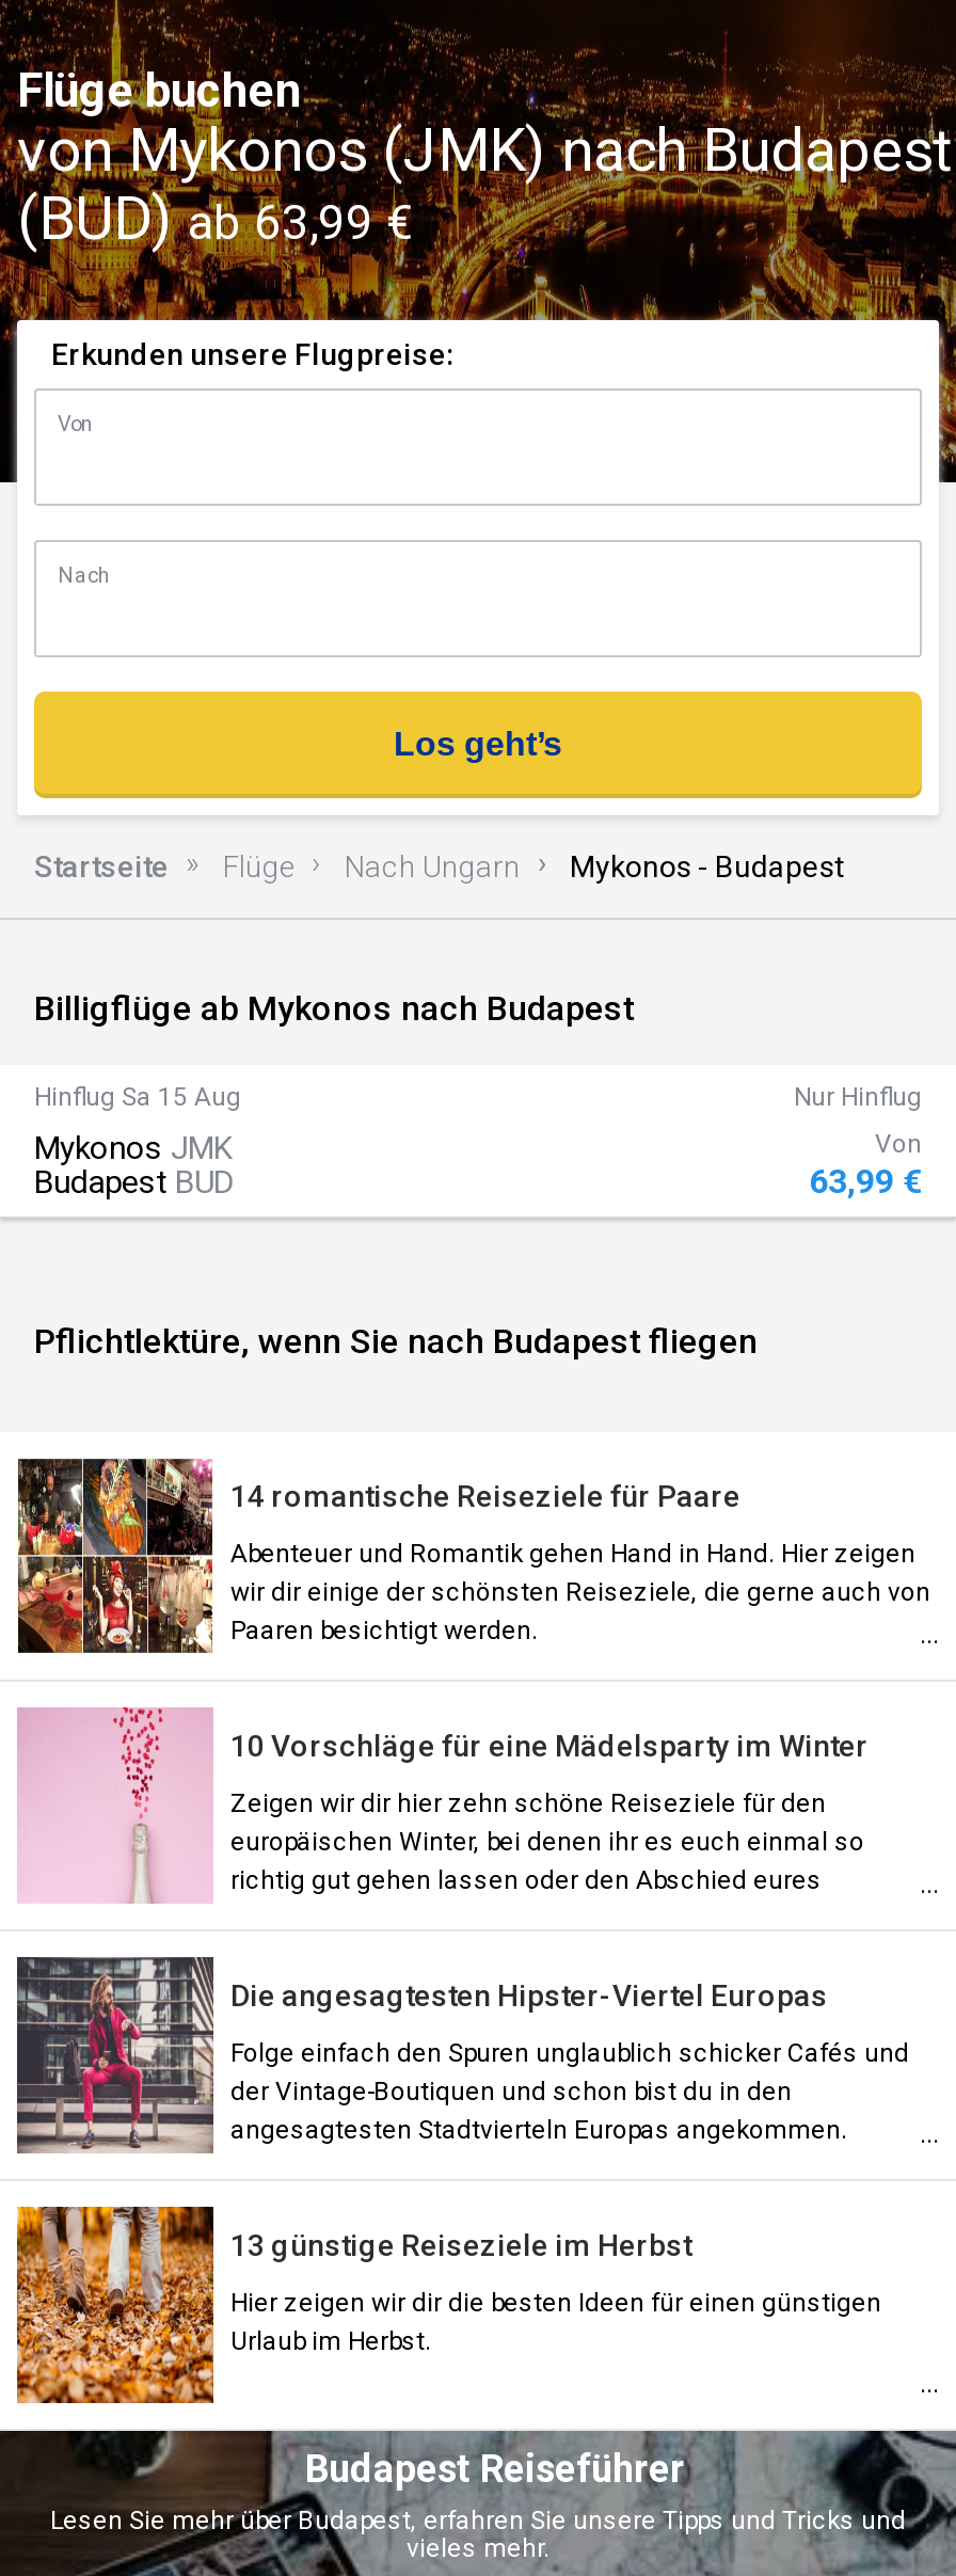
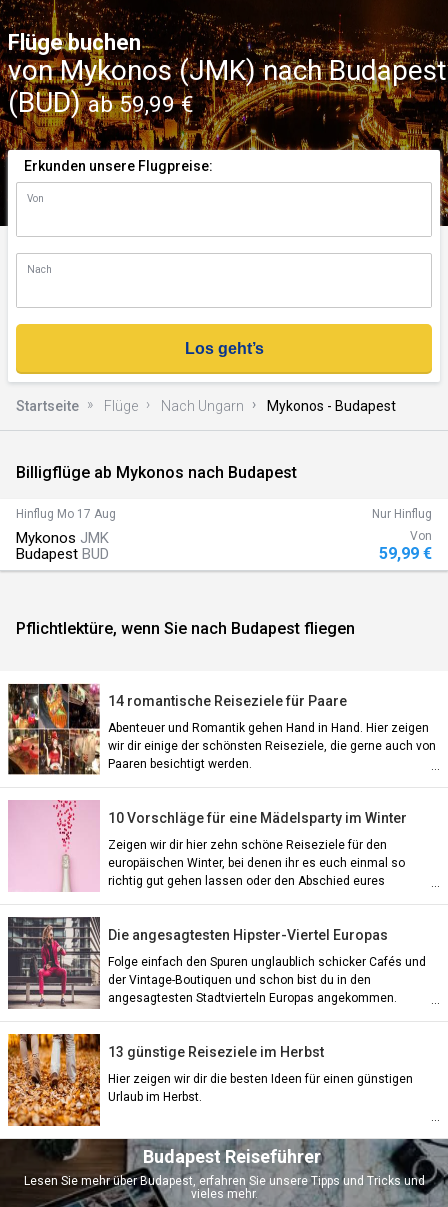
[17,184,414,255] (BUD)ab 63,99 € -> [8,86,194,119] (BUD)ab 59,99 €
[34,1082,241,1112] Hinflug Sa 15 Aug -> [16,507,116,521] Hinflug Mo 17 Aug
[809,1161,922,1202] 63,99 € -> [379,544,432,563] 59,99 €

